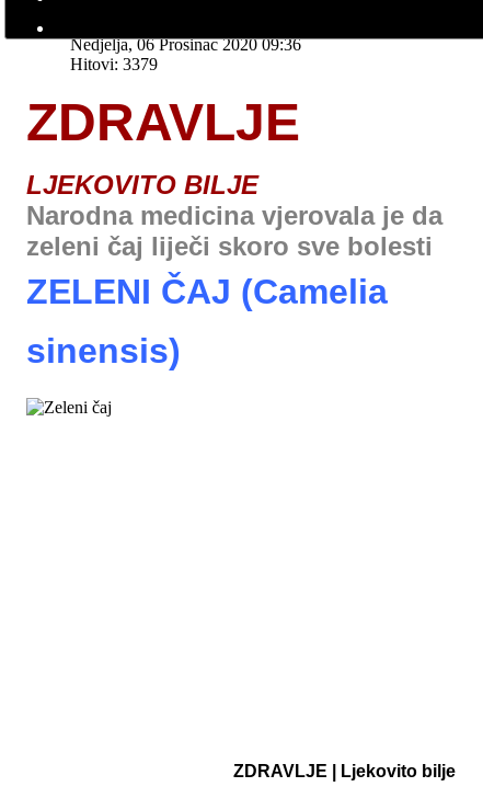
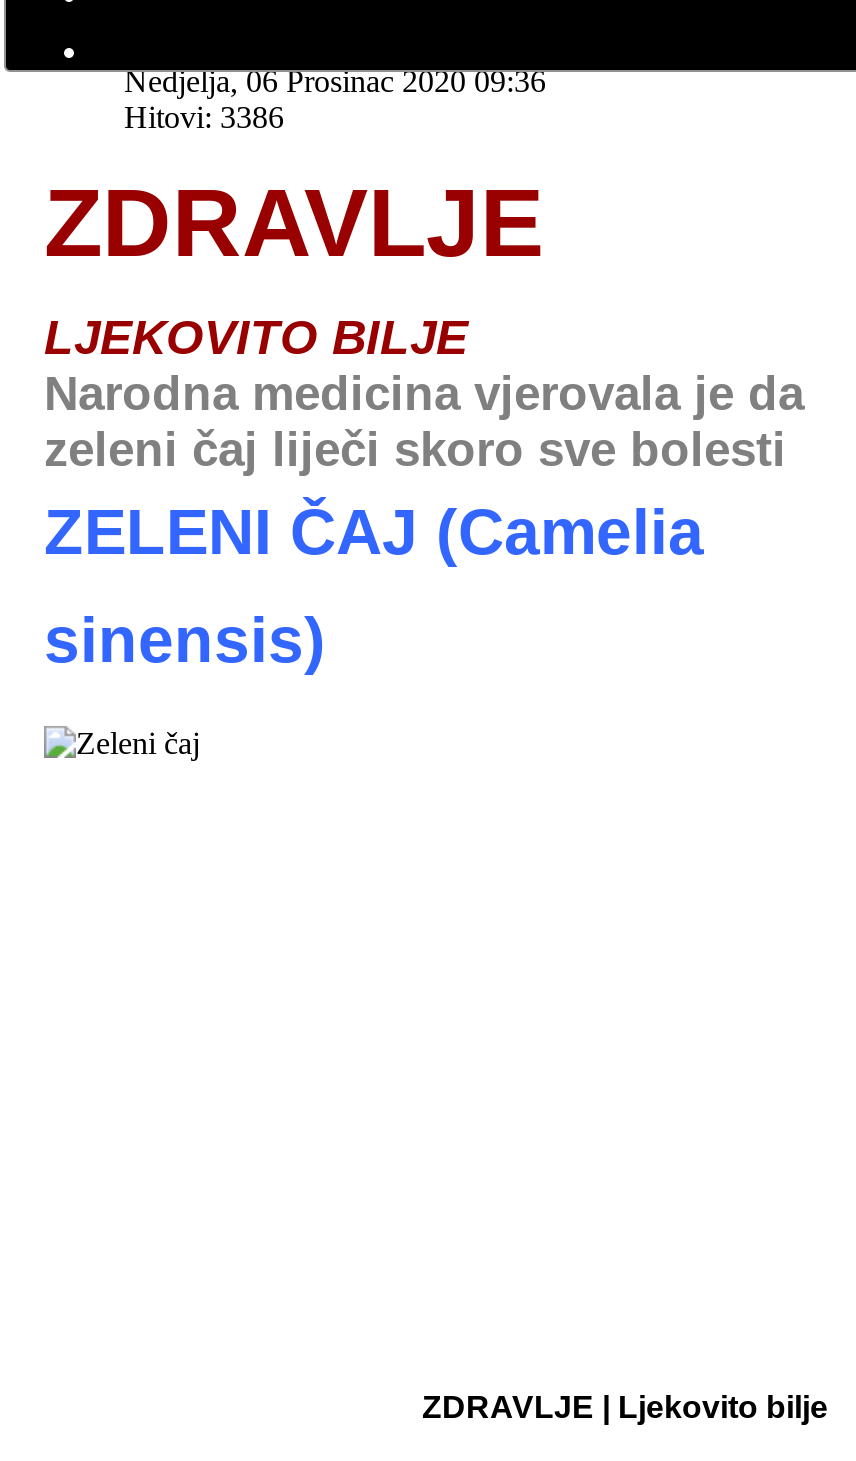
[70,55,158,74] Hitovi: 3379 -> [124,101,284,135] Hitovi: 3386

